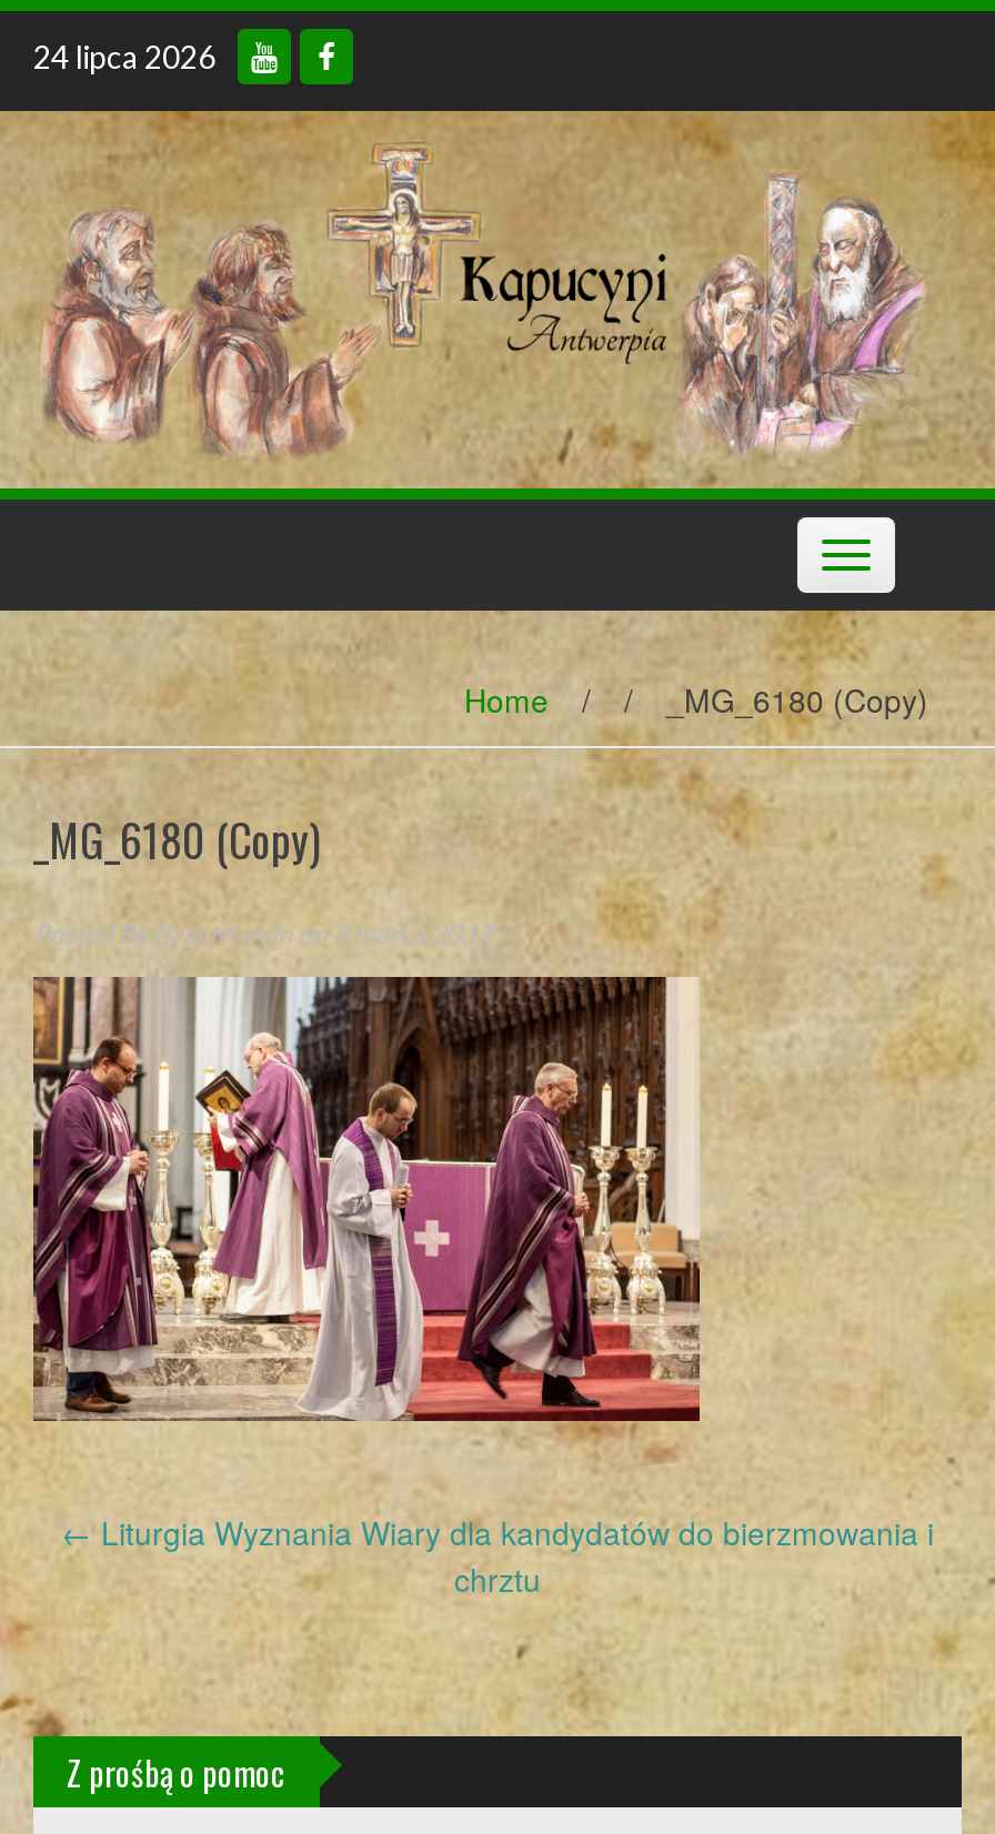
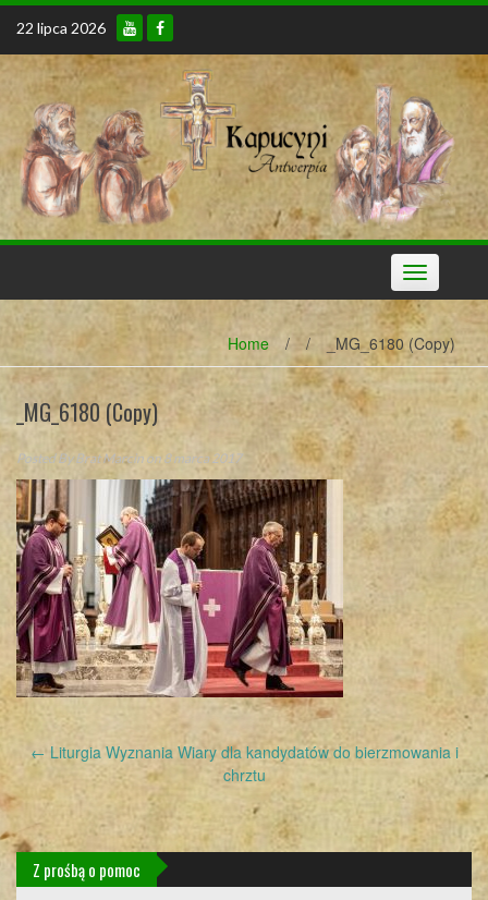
[33,38,215,75] 24 lipca 2026 -> [16,19,106,37] 22 lipca 2026

